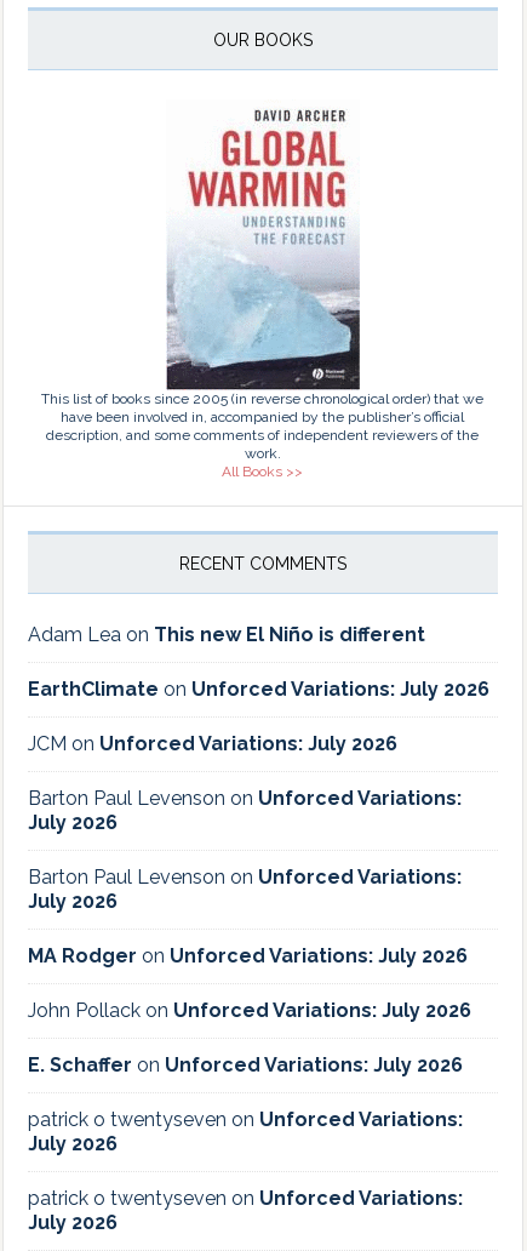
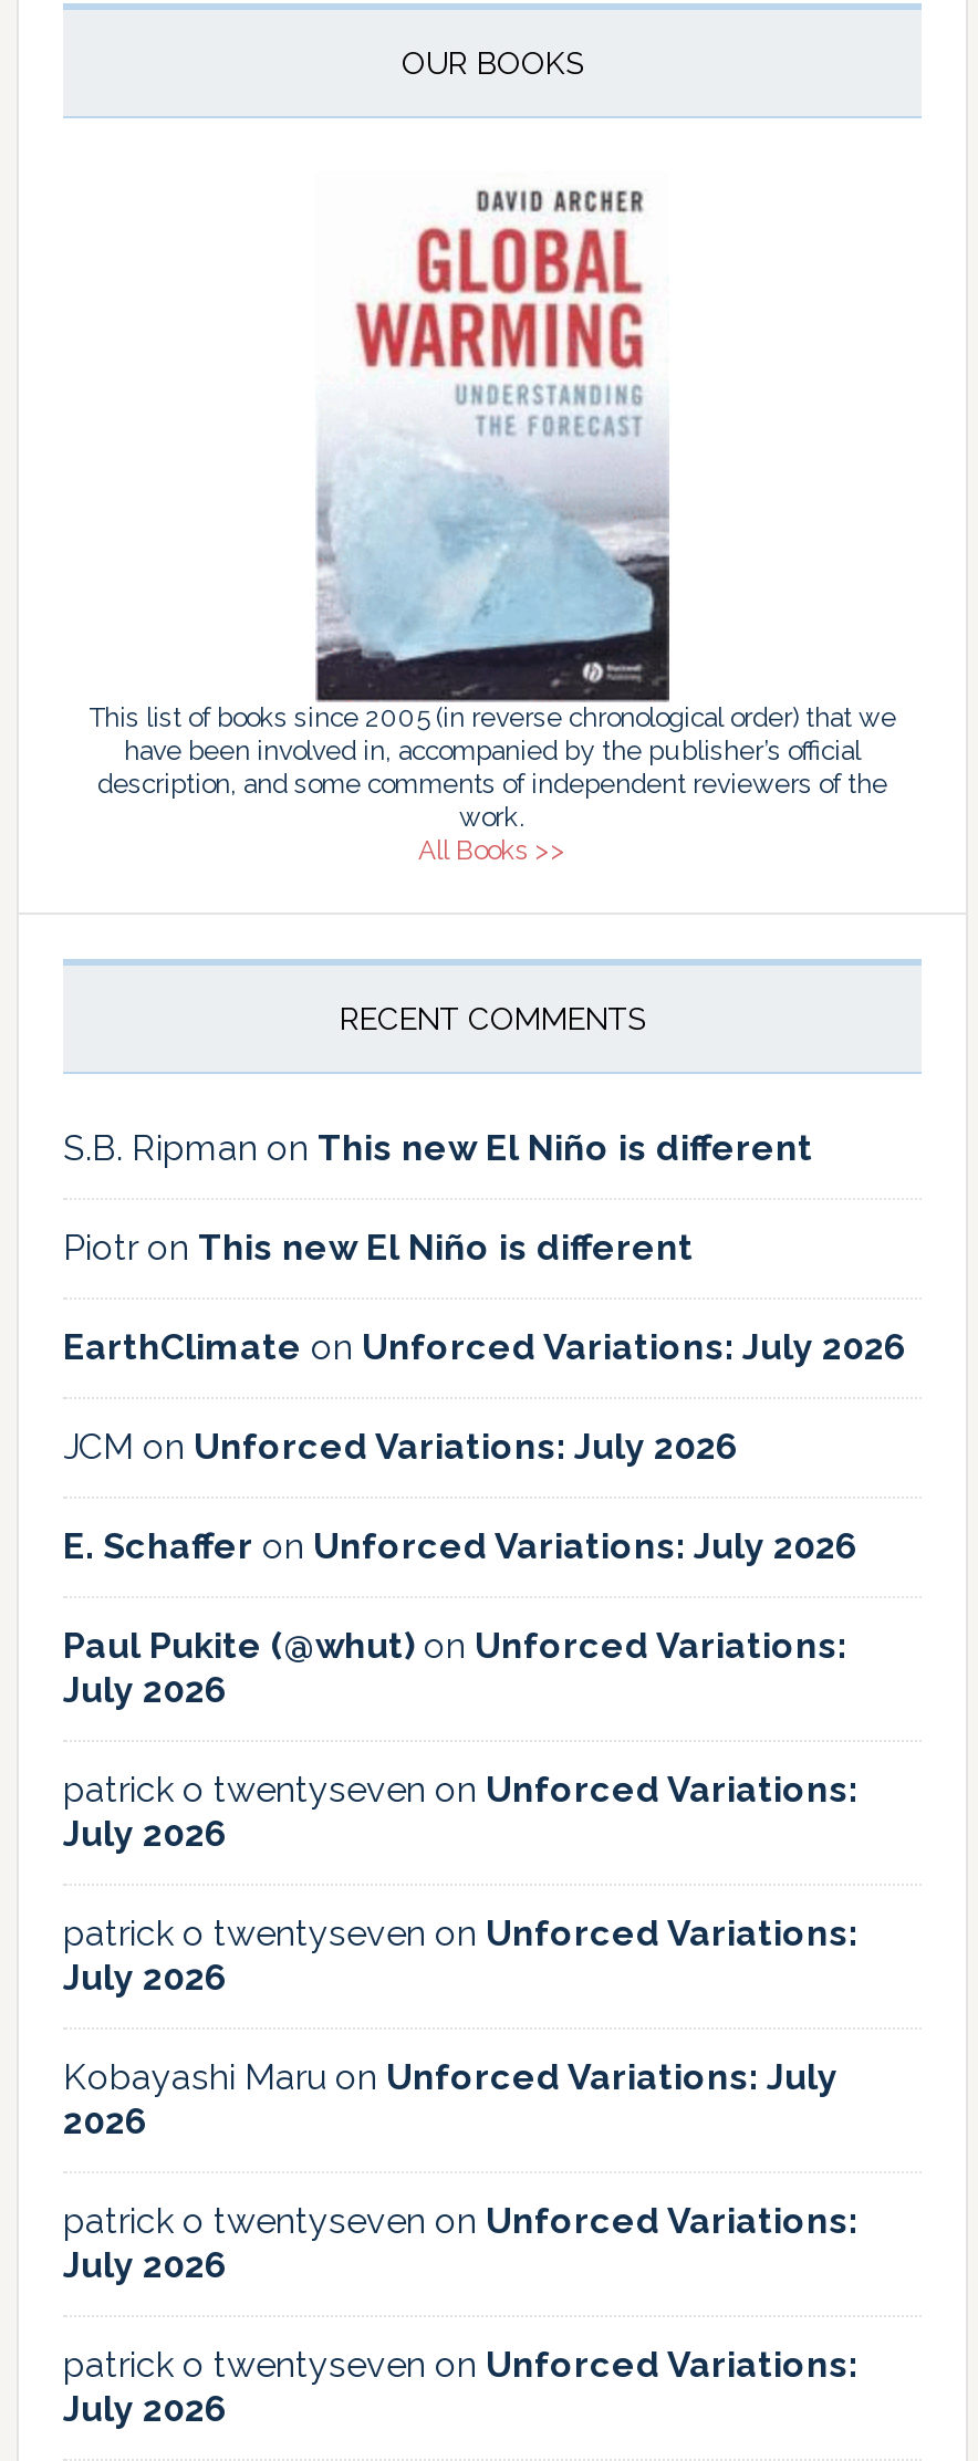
[28,623,425,646] Adam Lea on This new El Niño is different -> [63,1128,813,1269] S.B. Ripman on This new El Niño is different | Piotr on This new El Niño is different
[28,787,462,810] Barton Paul Levenson on Unforced Variations: -> [63,1625,846,1668] Paul Pukite (@whut) on Unforced Variations:
[28,866,462,889] Barton Paul Levenson on Unforced Variations: -> [63,1769,857,1811] patrick o twentyseven on Unforced Variations:
[28,945,471,1022] MA Rodger on Unforced Variations: July 2026 | John Pollack on Unforced Variations: July 2026 -> [63,1913,857,2143] patrick o twentyseven on Unforced Variations: | July 2026 | Kobayashi Maru on Unforced Variations: July | 2026
moved [28,1054,463,1077] -> [63,1526,857,1568]: E. Schaffer on Unforced Variations: July 2026

